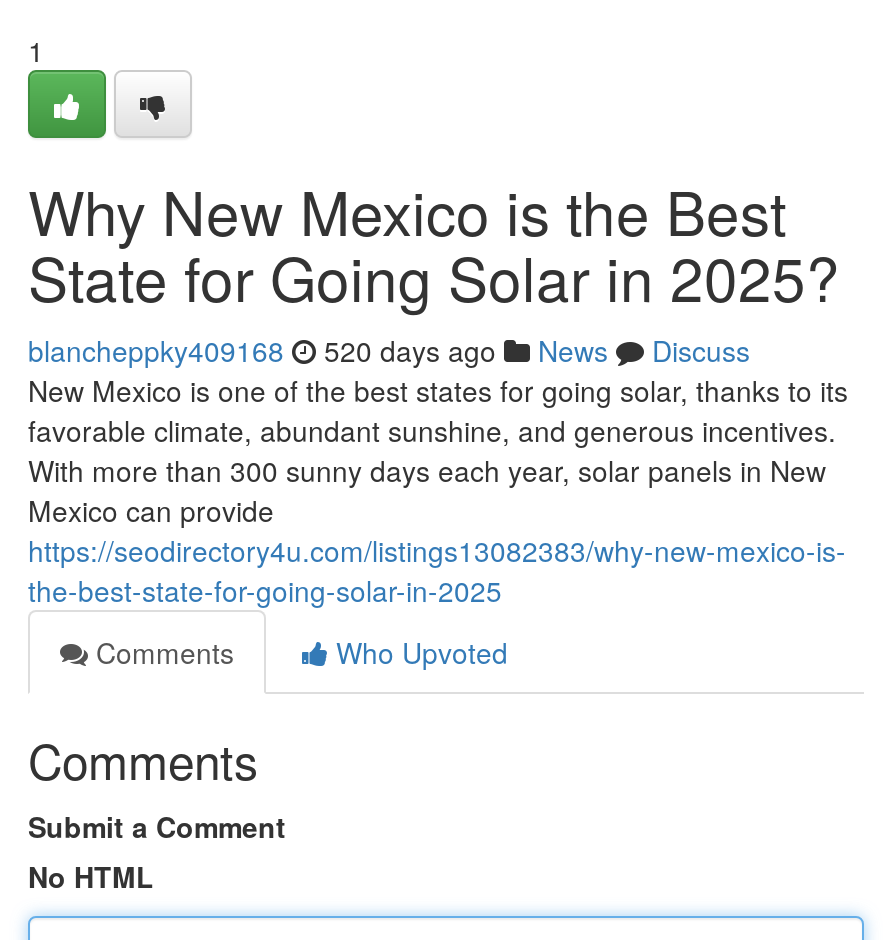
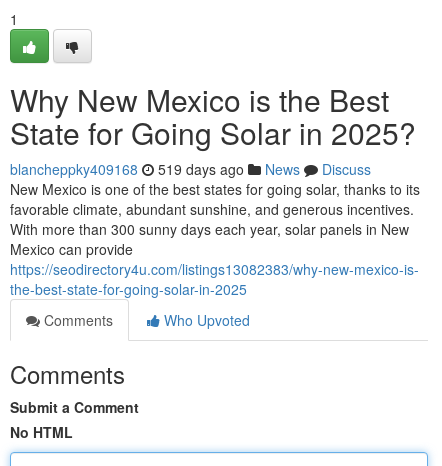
[28,330,750,370] blancheppky409168 520 days ago News Discuss -> [10,159,371,179] blancheppky409168 519 days ago News Discuss

